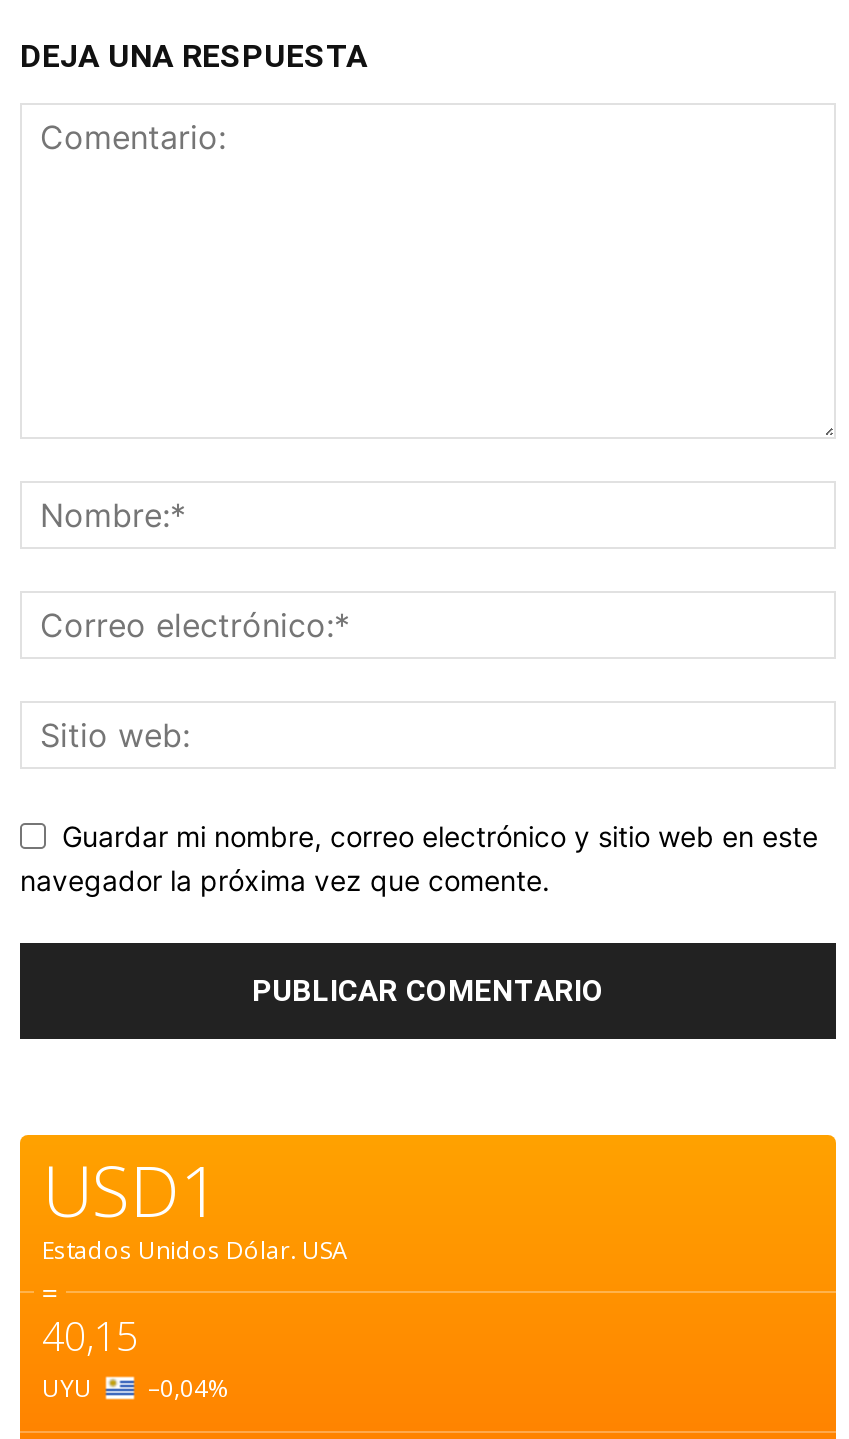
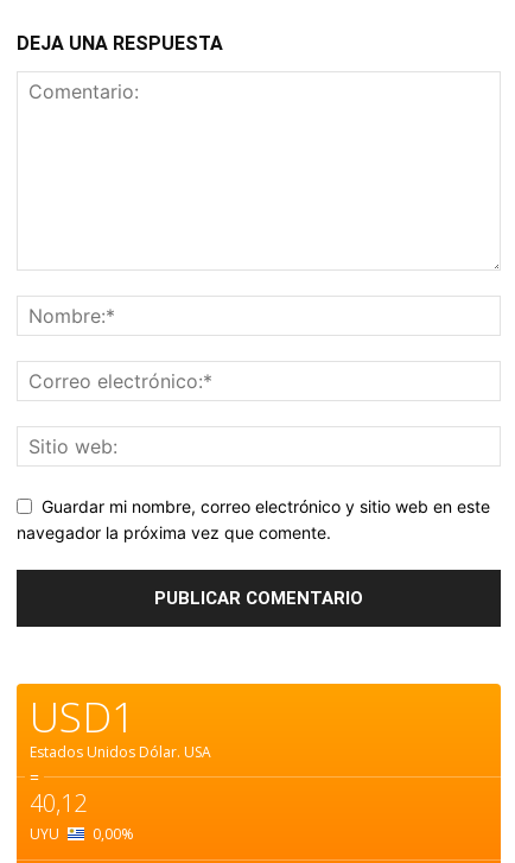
[42,1310,138,1364] 40,15 -> [30,788,87,820] 40,12
[42,1372,230,1406] UYU –0,04% -> [30,824,134,844] UYU 0,00%

